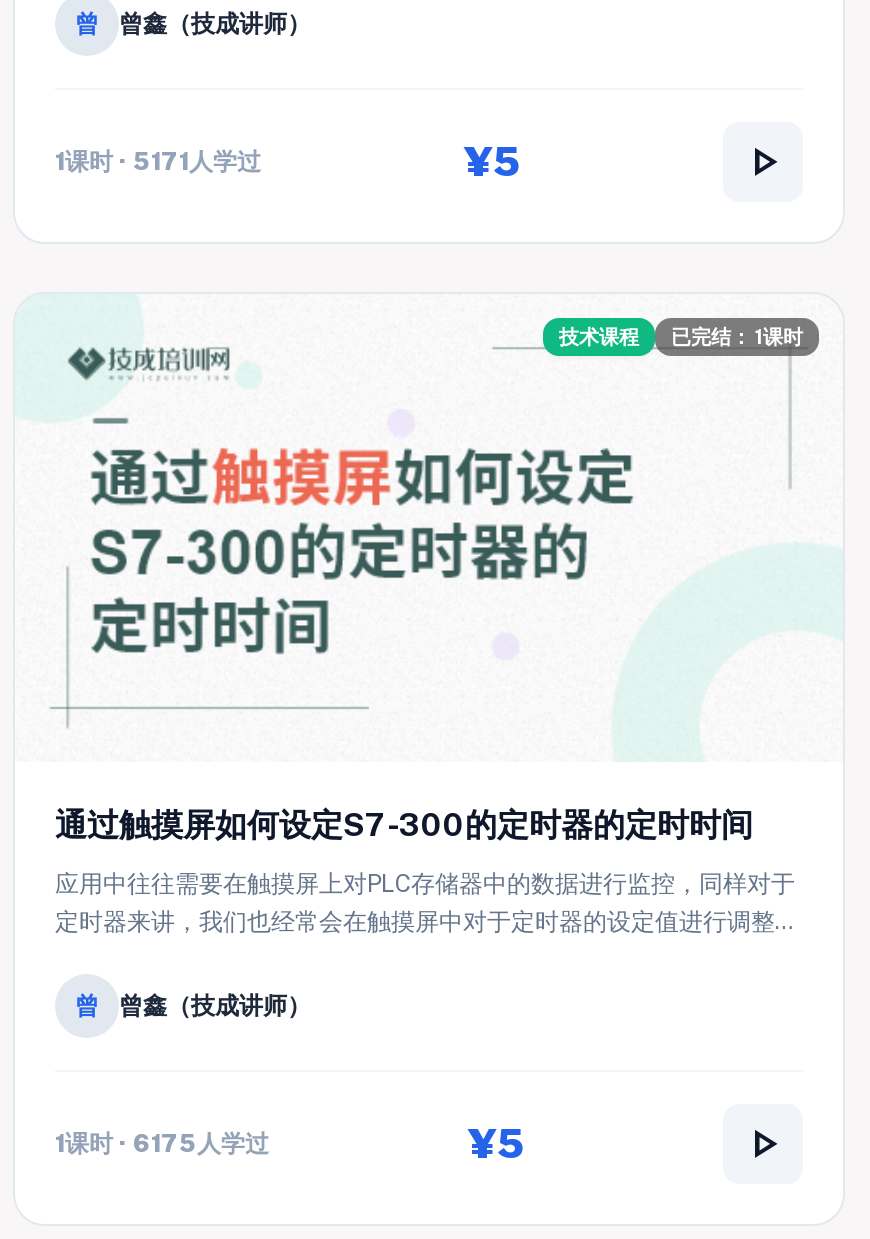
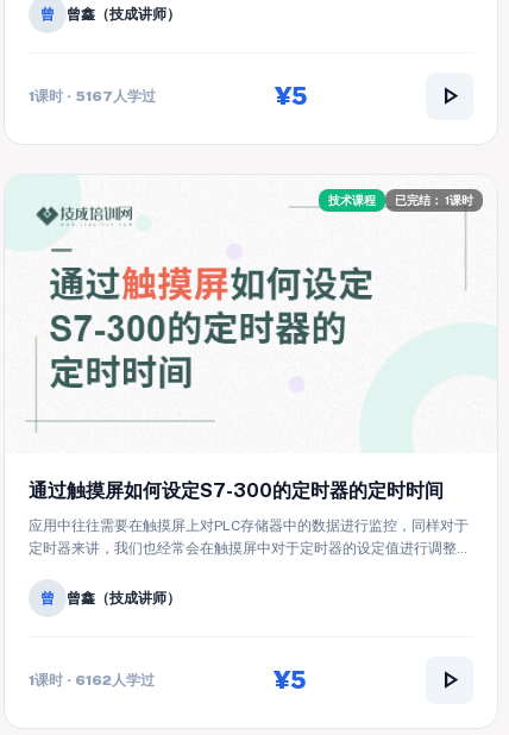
[55,148,261,176] 1课时 · 5171人学过 -> [29,88,156,105] 1课时 · 5167人学过
[55,1129,269,1157] 1课时 · 6175人学过 -> [29,672,155,688] 1课时 · 6162人学过

